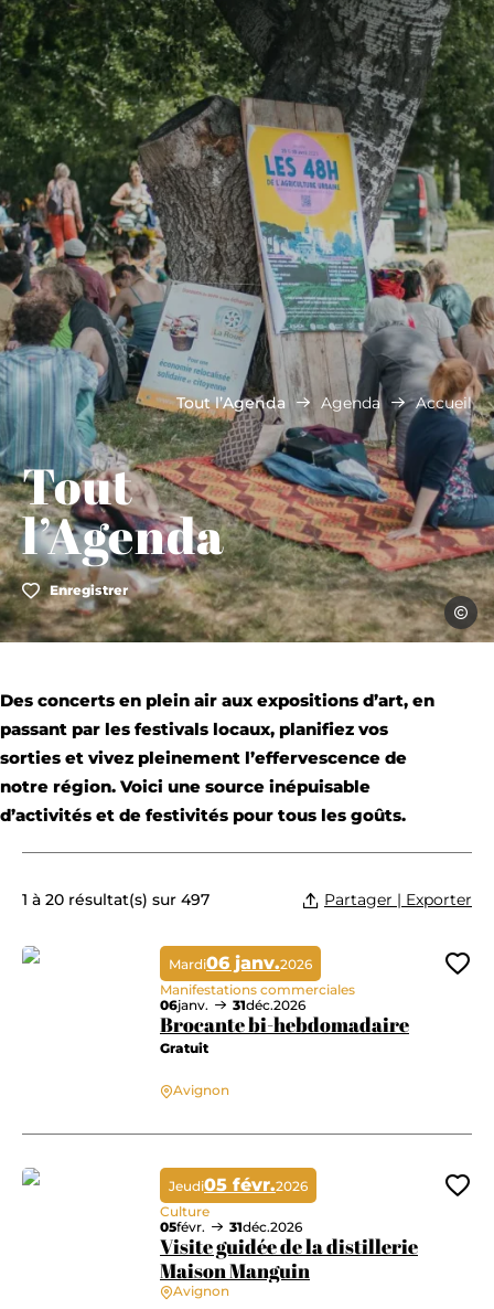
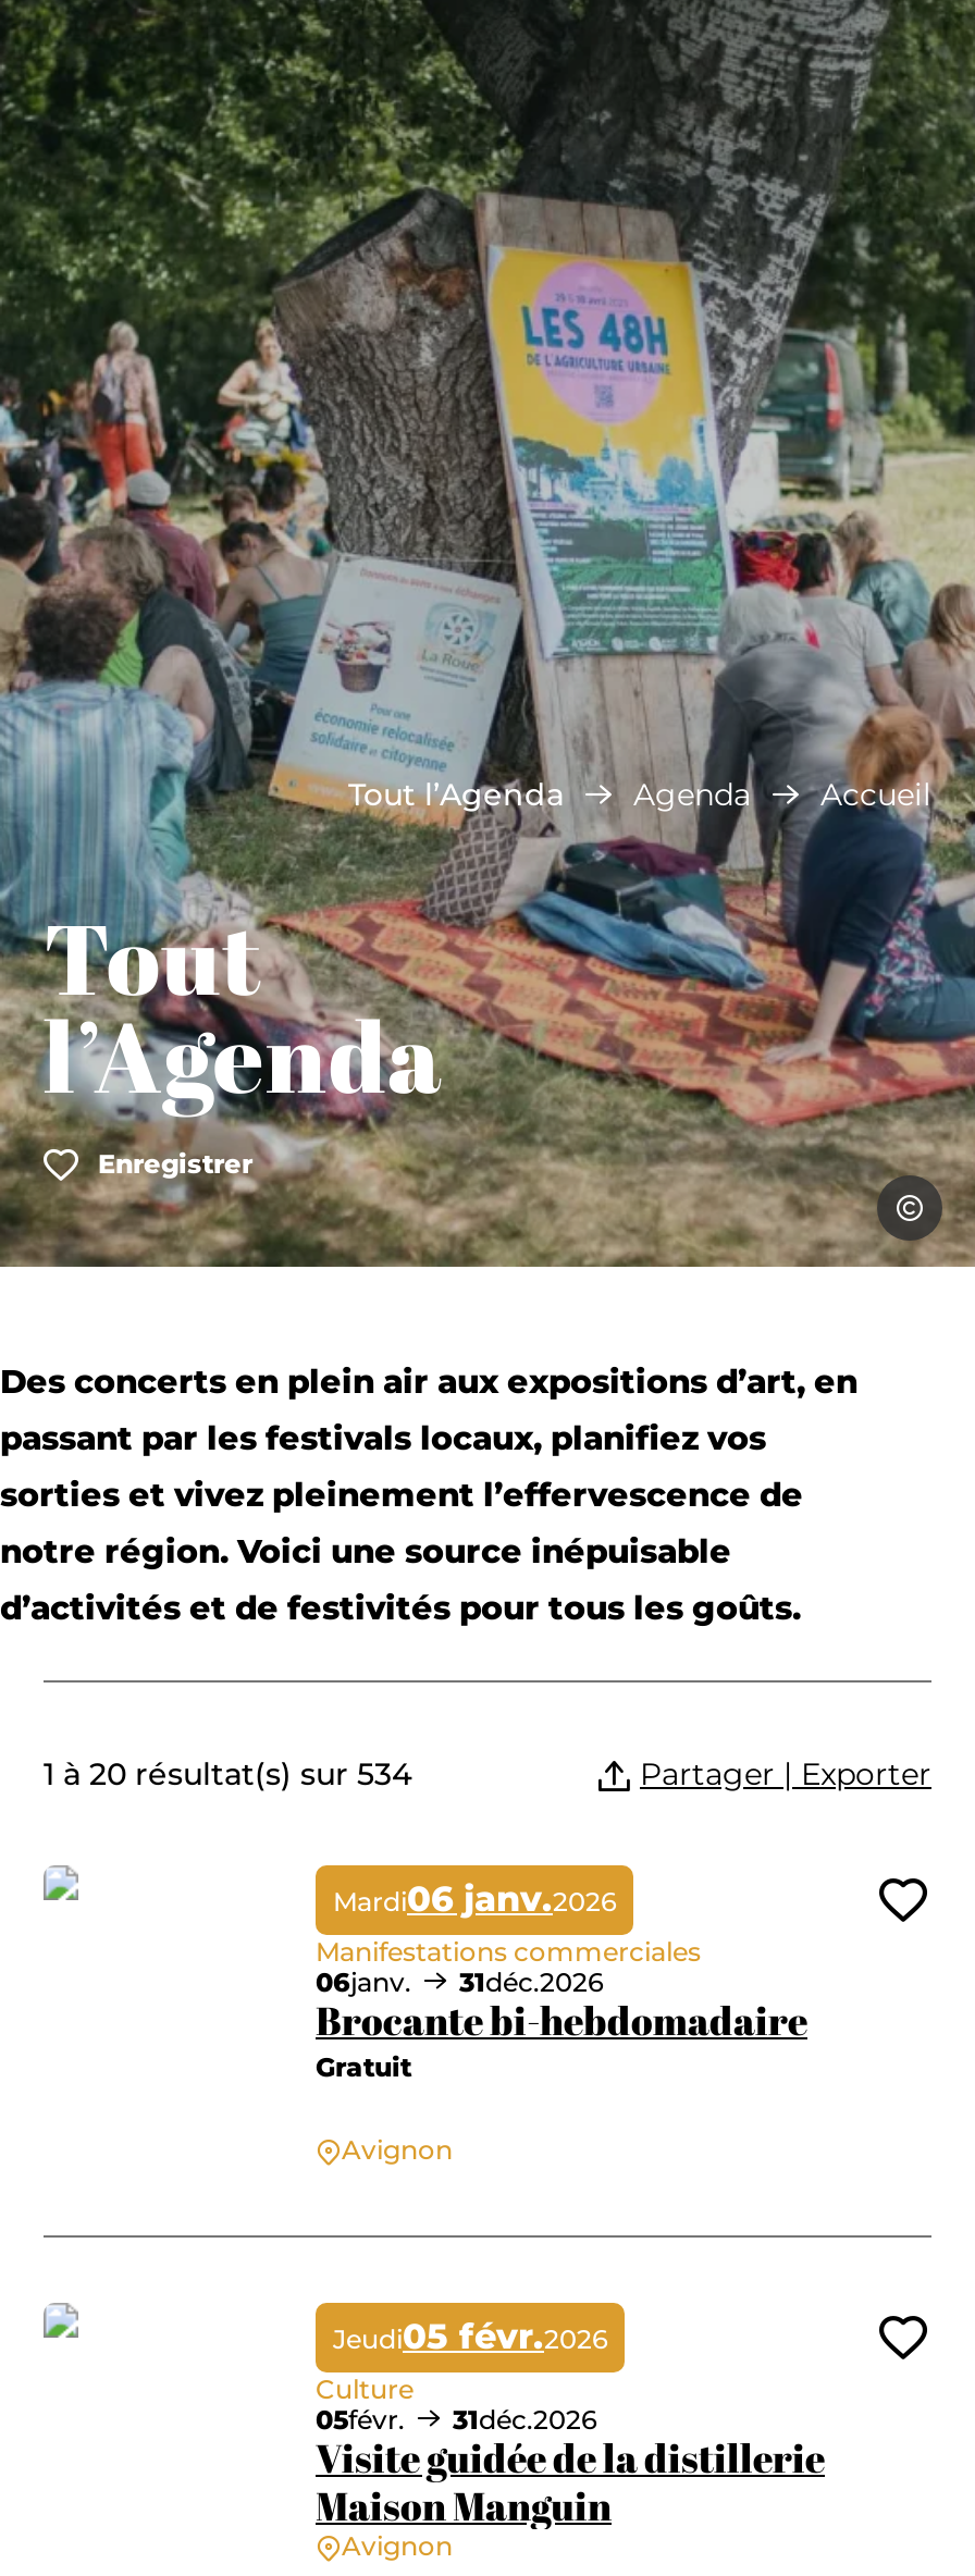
[22,890,210,909] 1 à 20 résultat(s) sur 497 -> [44,1754,411,1794] 1 à 20 résultat(s) sur 534

